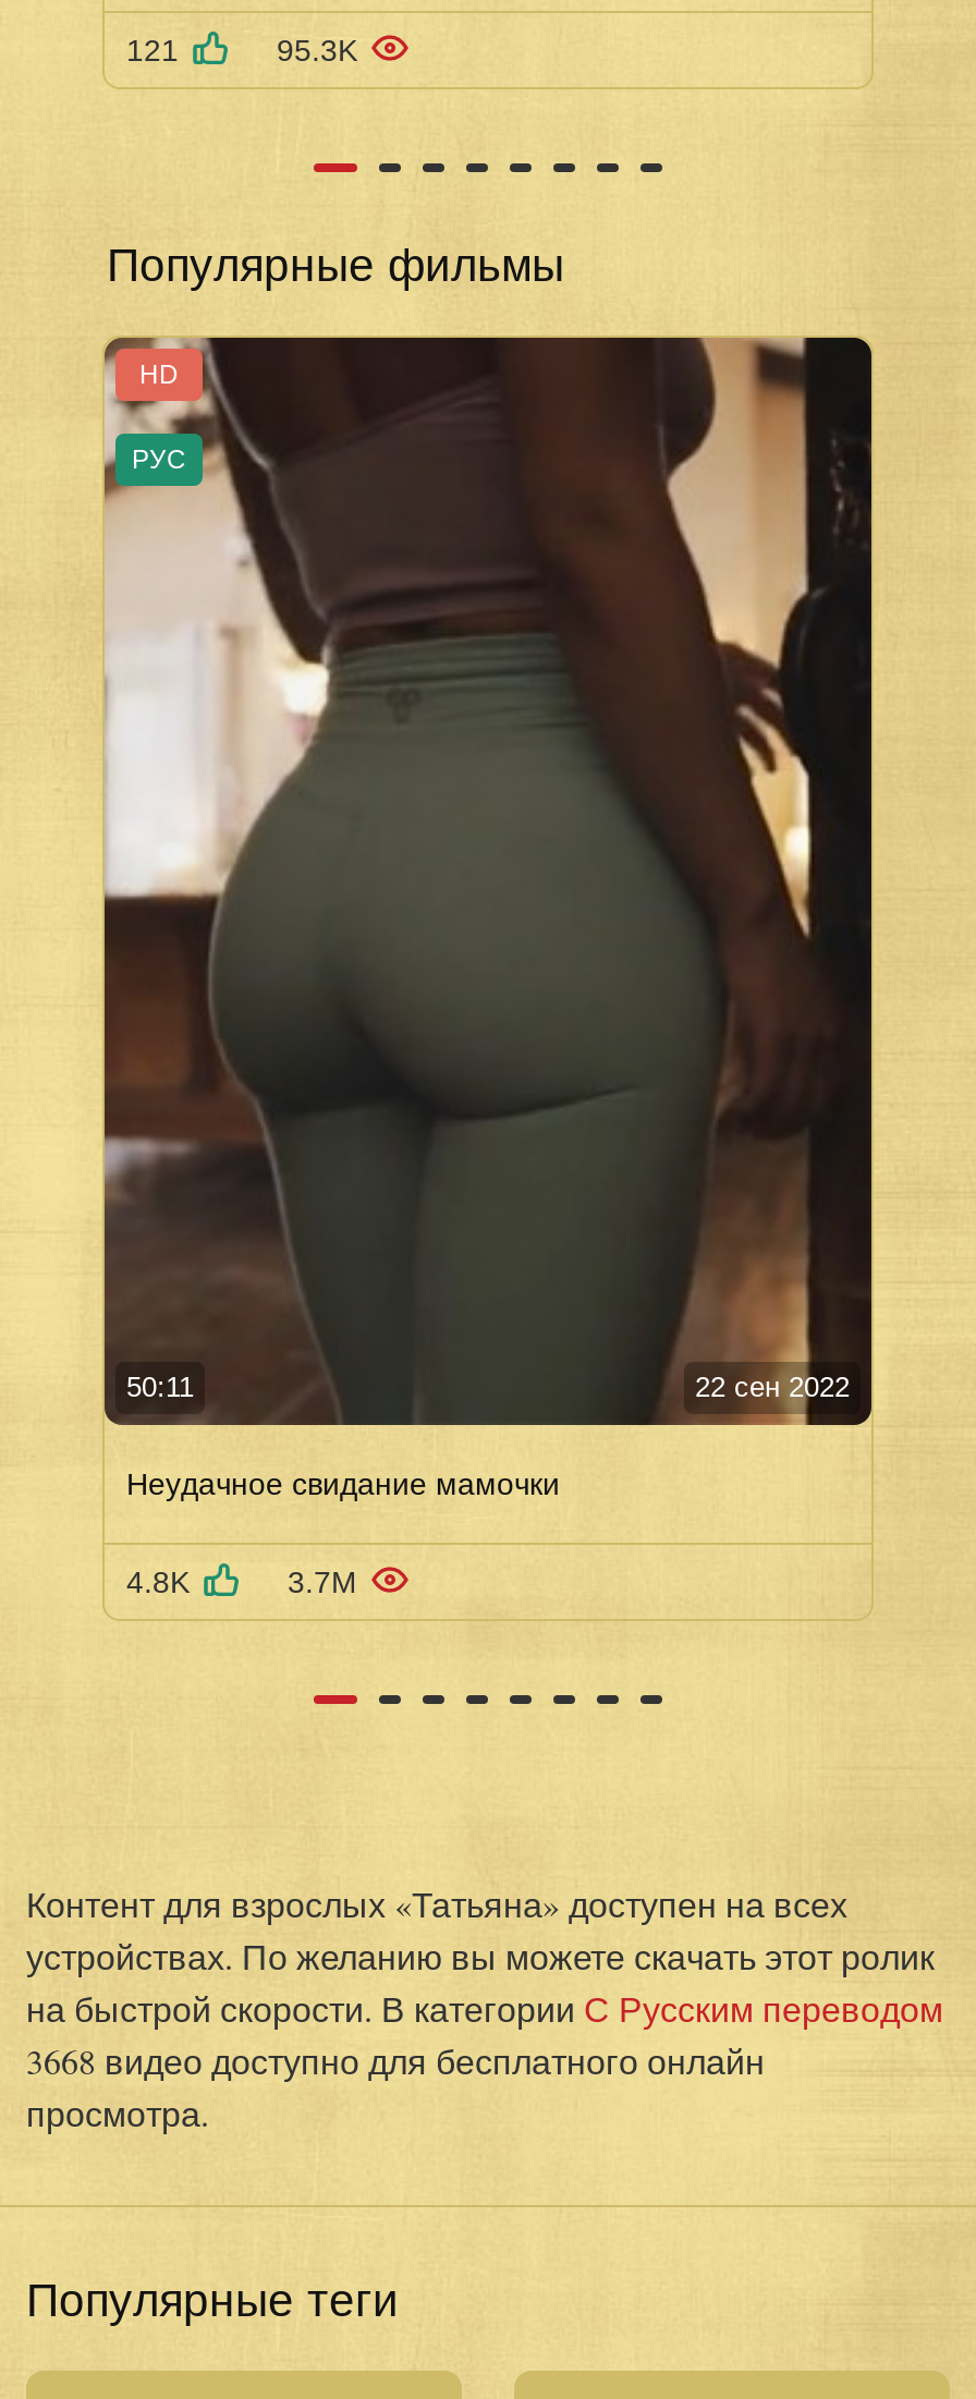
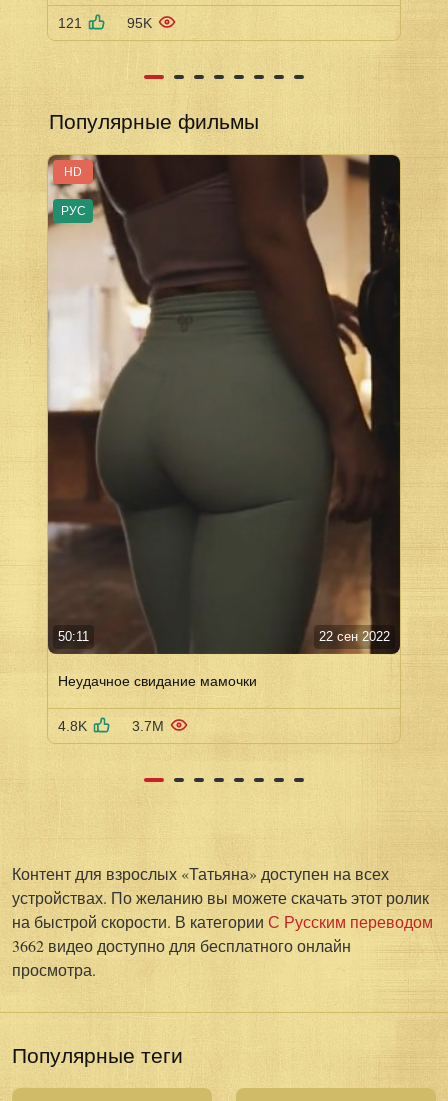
[277,32,357,67] 95.3K -> [127,15,152,31] 95K
[26,2037,765,2083] 3668 видео доступно для бесплатного онлайн -> [12,935,351,956] 3662 видео доступно для бесплатного онлайн

